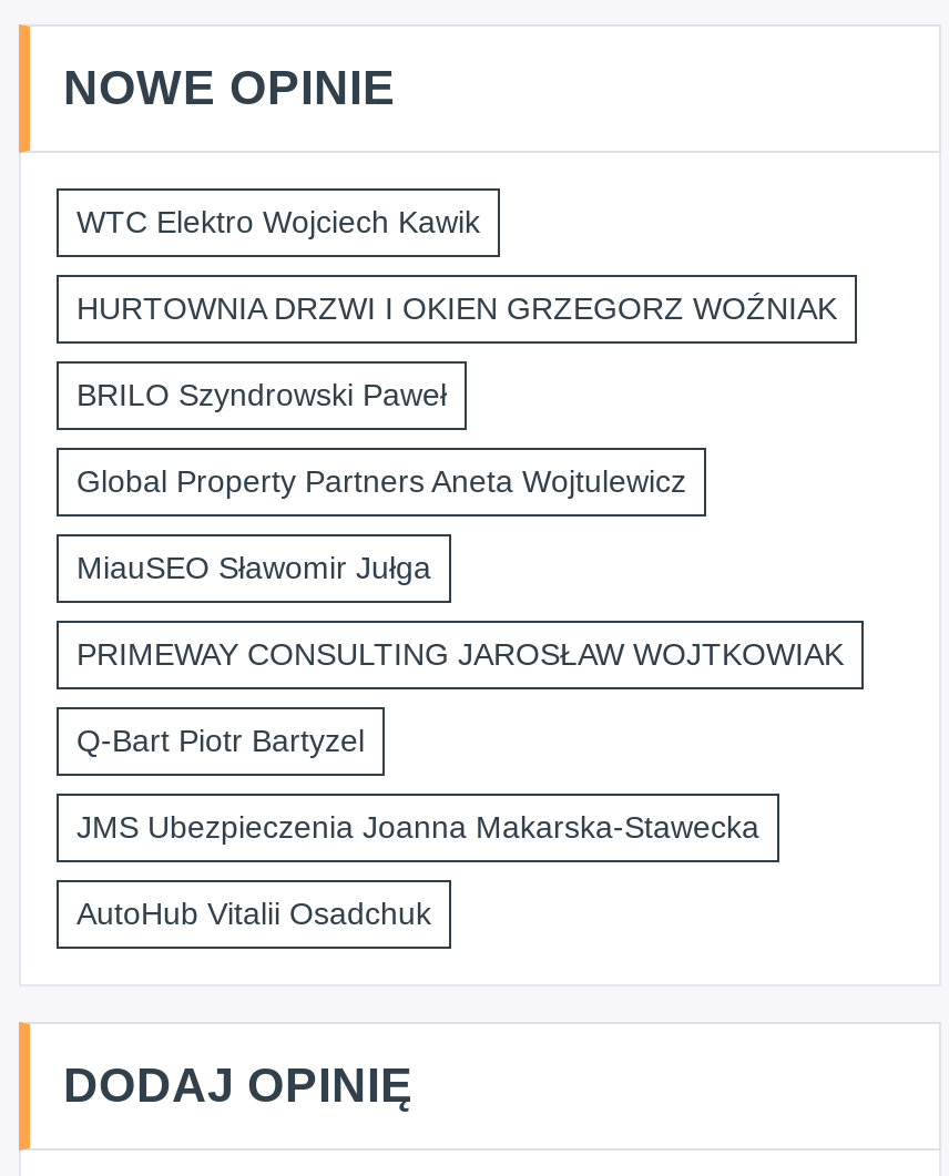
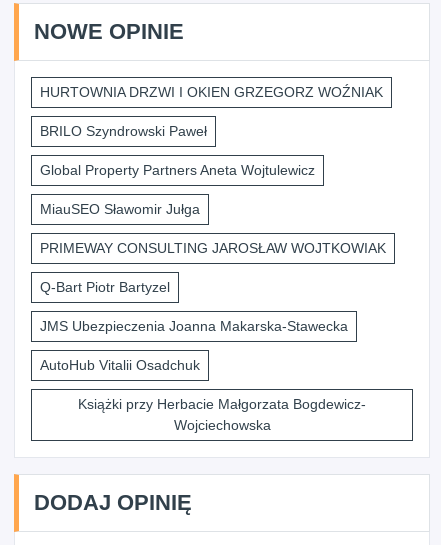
[76,204,480,239] WTC Elektro Wojciech Kawik -> none
moved [76,290,844,931] -> [40,84,386,373]: HURTOWNIA DRZWI I OKIEN GRZEGORZ WOŹNIAK | BRILO Szyndrowski Paweł | Global Property Partners Aneta Wojtulewicz | MiauSEO Sławomir Jułga | PRIMEWAY CONSULTING JAROSŁAW WOJTKOWIAK | Q-Bart Piotr Bartyzel | JMS Ubezpieczenia Joanna Makarska-Stawecka | AutoHub Vitalii Osadchuk
none -> [78,396,366,433] Książki przy Herbacie Małgorzata Bogdewicz- | Wojciechowska

